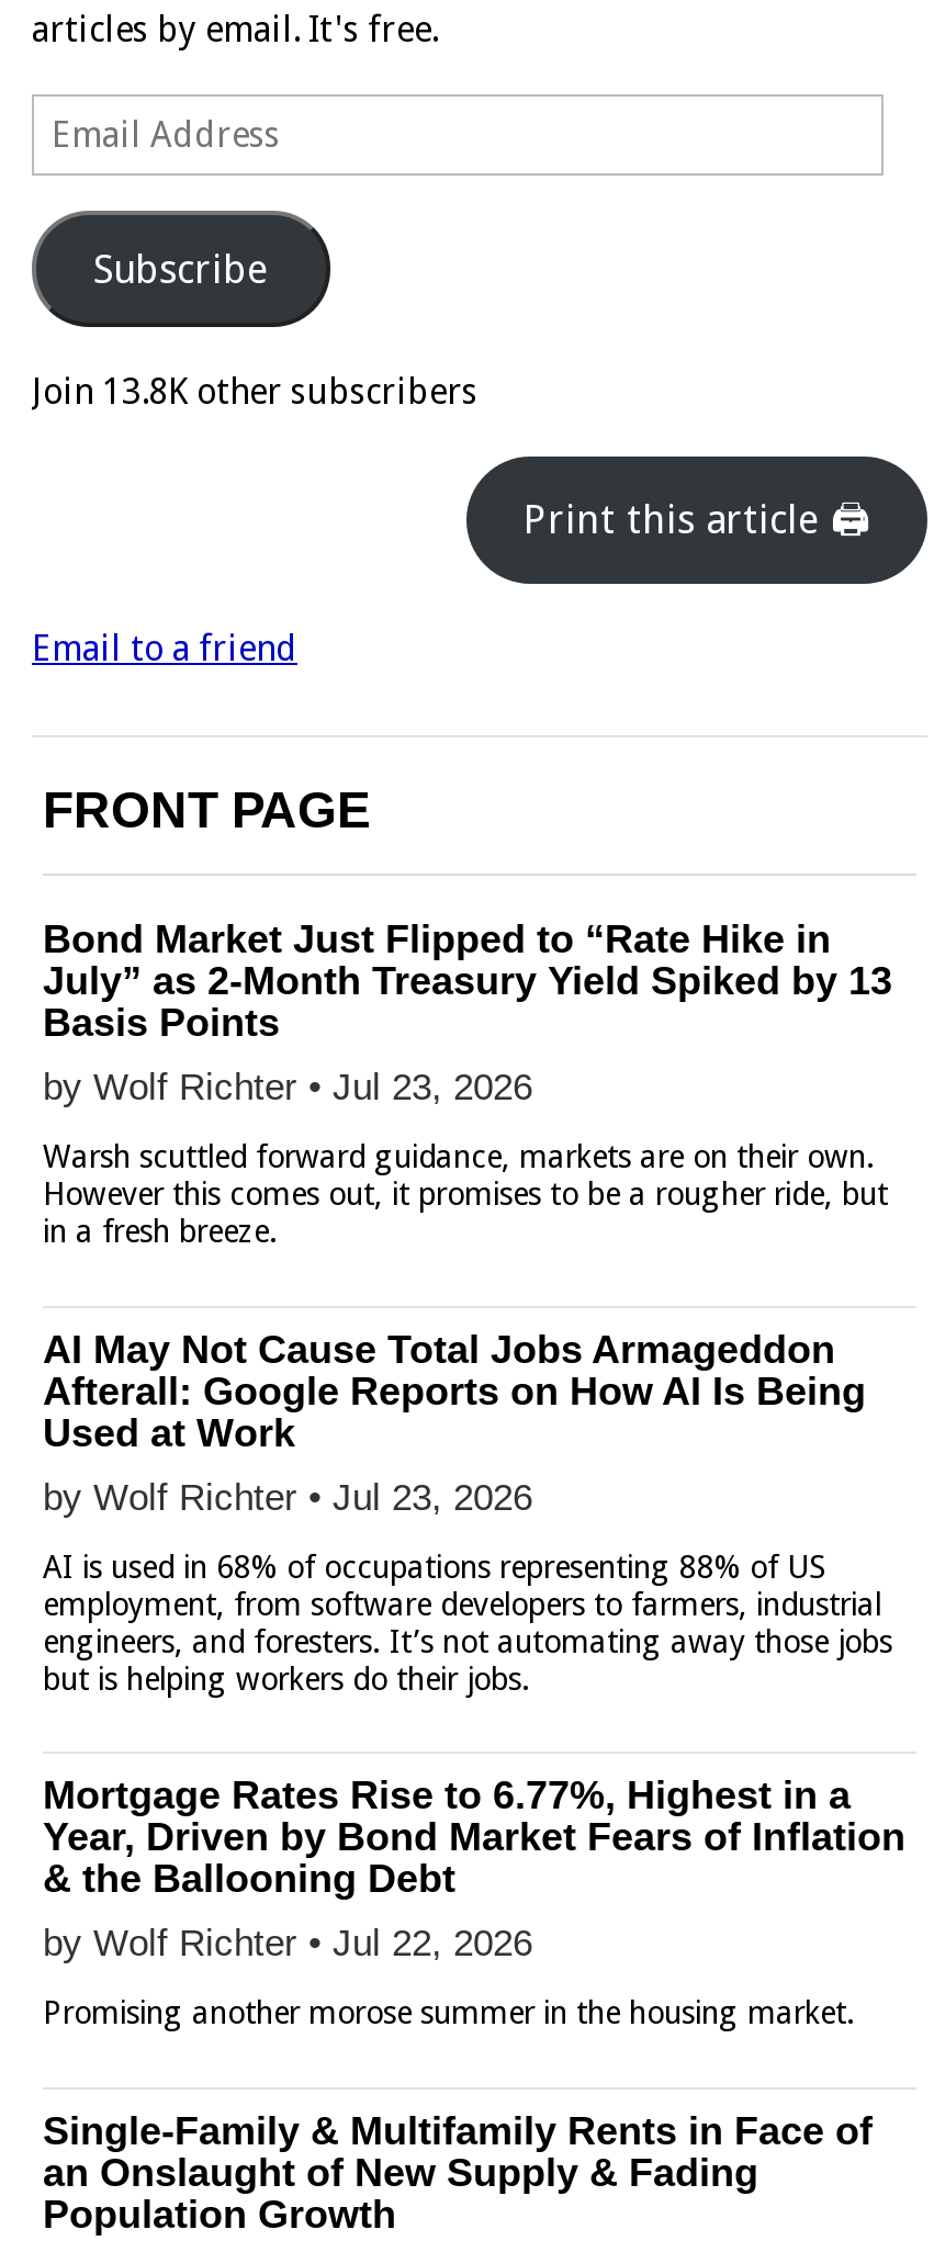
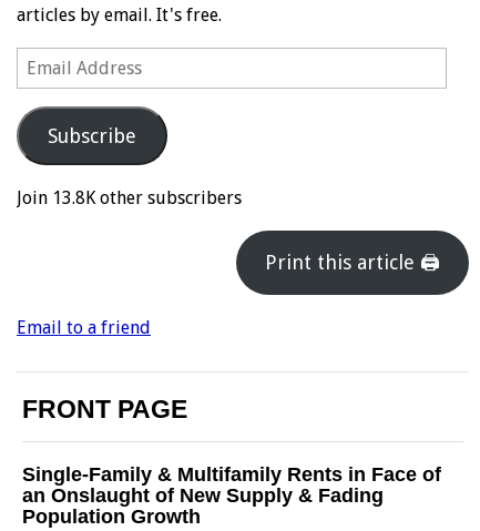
[43,918,905,2031] Bond Market Just Flipped to “Rate Hike in | July” as 2-Month Treasury Yield Spiked by 13 | Basis Points | by Wolf Richter • Jul 23, 2026 | Warsh scuttled forward guidance, markets are on their own. | However this comes out, it promises to be a rougher ride, but | in a fresh breeze. | AI May Not Cause Total Jobs Armageddon | Afterall: Google Reports on How AI Is Being | Used at Work | by Wolf Richter • Jul 23, 2026 | AI is used in 68% of occupations representing 88% of US | employment, from software developers to farmers, industrial | engineers, and foresters. It’s not automating away those jobs | but is helping workers do their jobs. | Mortgage Rates Rise to 6.77%, Highest in a | Year, Driven by Bond Market Fears of Inflation | & the Ballooning Debt | by Wolf Richter • Jul 22, 2026 | Promising another morose summer in the housing market. -> none

